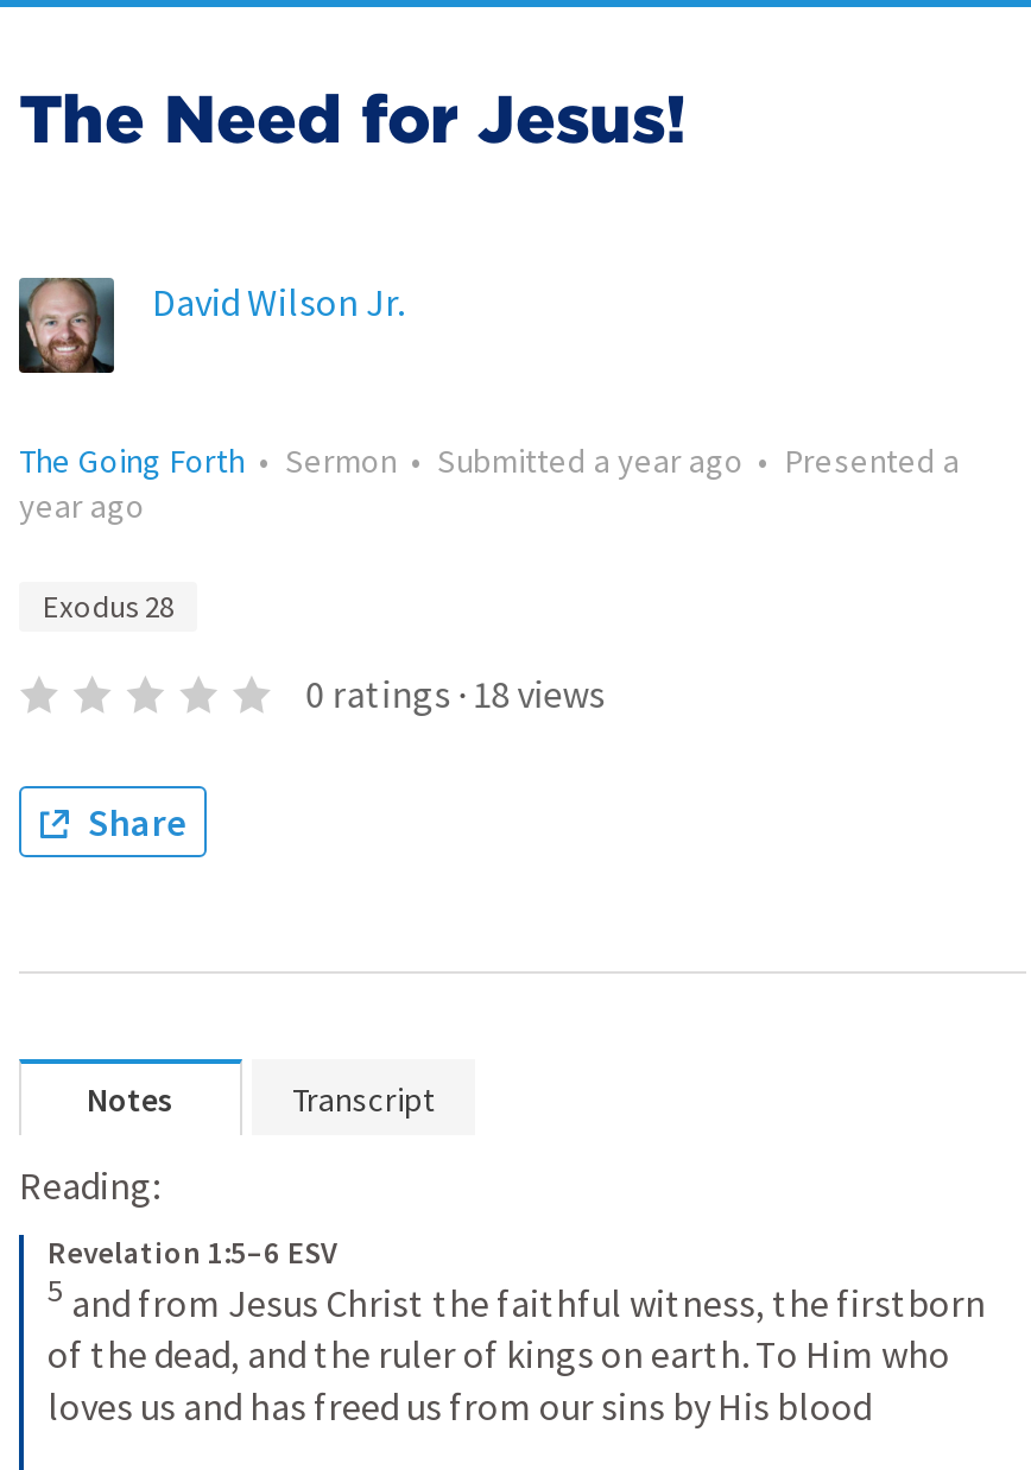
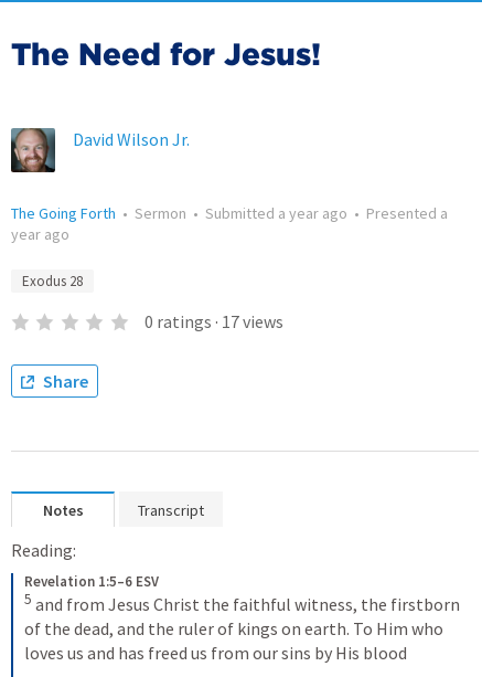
[306,670,605,717] 0 ratings · 18 views -> [144,310,283,332] 0 ratings · 17 views

